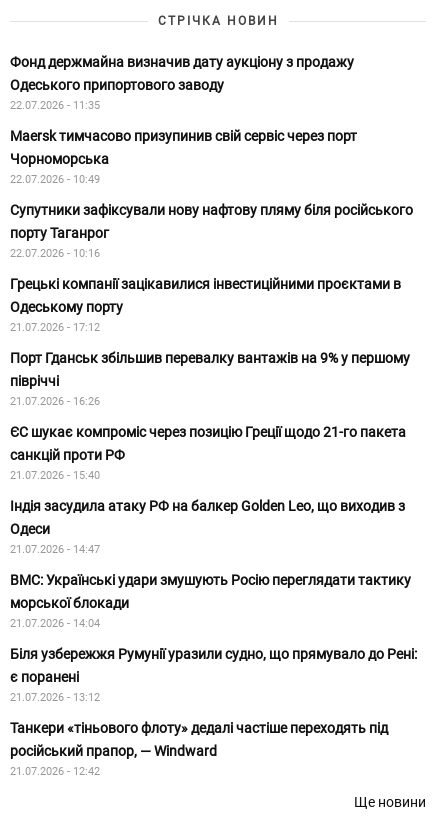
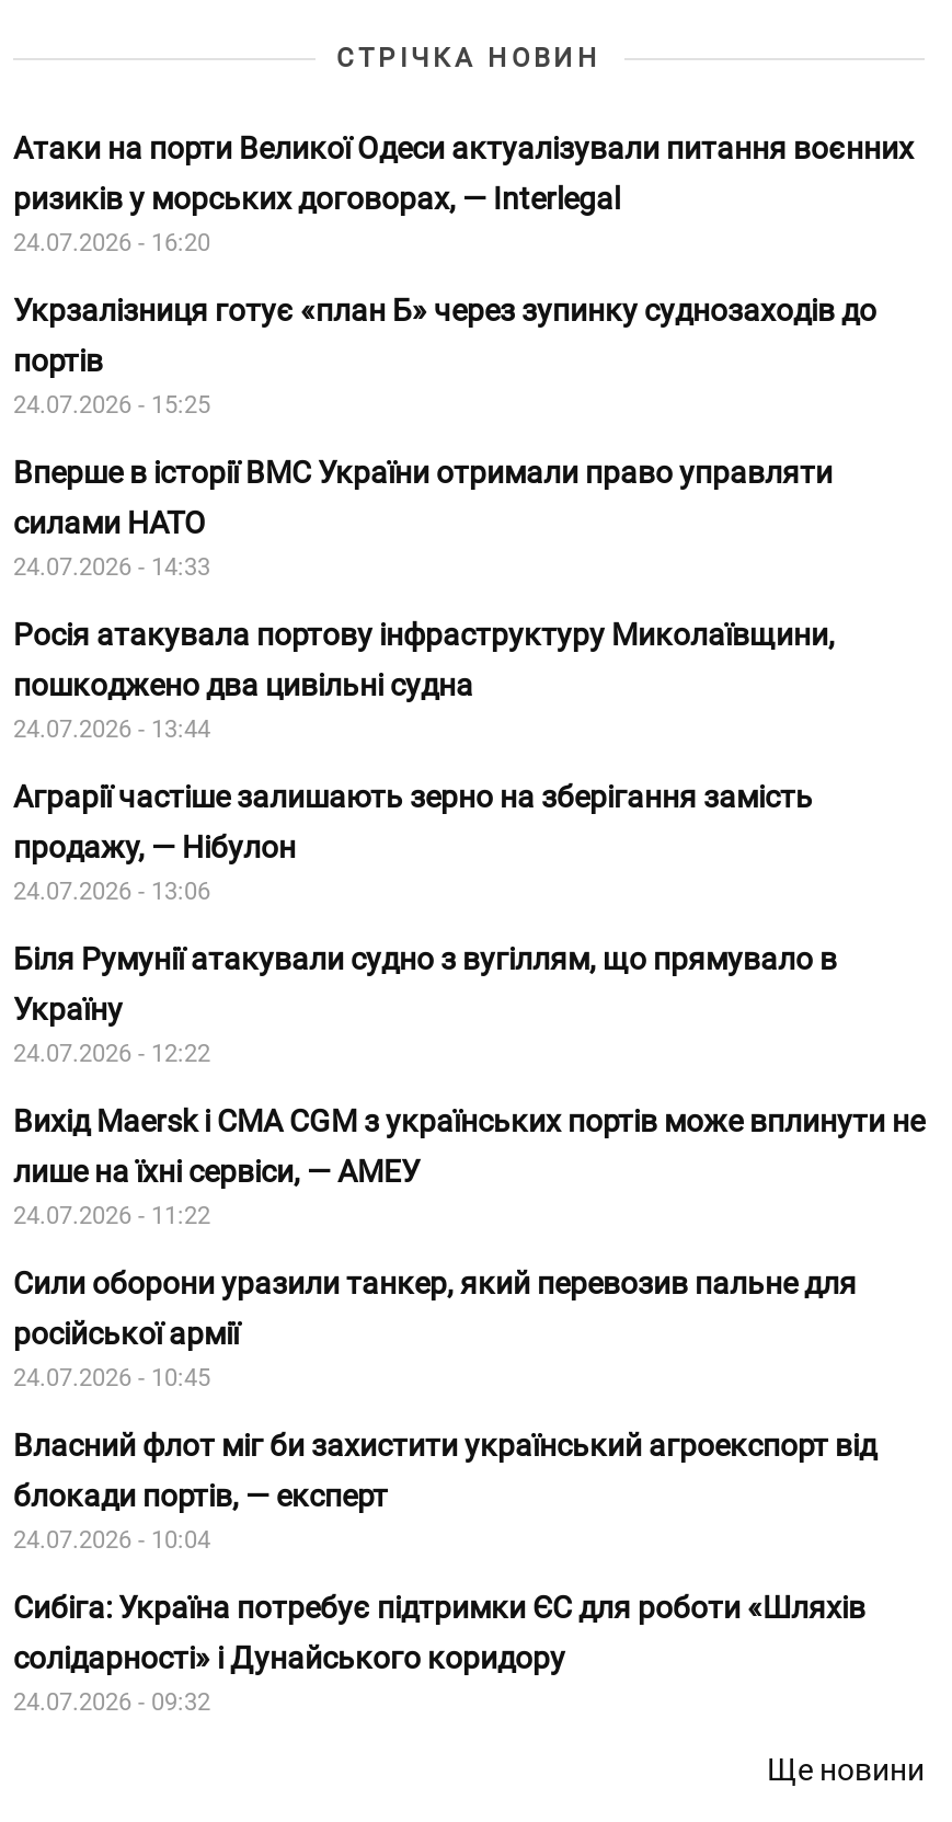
[10,53,354,111] Фонд держмайна визначив дату аукціону з продажу | Одеського припортового заводу | 22.07.2026 - 11:35 -> [13,130,914,257] Атаки на порти Великої Одеси актуалізували питання воєнних | ризиків у морських договорах, — Interlegal | 24.07.2026 - 16:20
[10,127,357,185] Maersk тимчасово призупинив свій сервіс через порт | Чорноморська | 22.07.2026 - 10:49 -> [13,293,876,420] Укрзалізниця готує «план Б» через зупинку суднозаходів до | портів | 24.07.2026 - 15:25
[10,201,413,259] Супутники зафіксували нову нафтову пляму біля російського | порту Таганрог | 22.07.2026 - 10:16 -> [13,455,833,582] Вперше в історії ВМС України отримали право управляти | силами НАТО | 24.07.2026 - 14:33
[10,275,401,333] Грецькі компанії зацікавилися інвестиційними проєктами в | Одеському порту | 21.07.2026 - 17:12 -> [13,617,835,744] Росія атакувала портову інфраструктуру Миколаївщини, | пошкоджено два цивільні судна | 24.07.2026 - 13:44
[10,349,410,407] Порт Гданськ збільшив перевалку вантажів на 9% у першому | півріччі | 21.07.2026 - 16:26 -> [13,779,813,906] Аграрії частіше залишають зерно на зберігання замість | продажу, — Нібулон | 24.07.2026 - 13:06
[10,423,406,481] ЄС шукає компроміс через позицію Греції щодо 21-го пакета | санкцій проти РФ | 21.07.2026 - 15:40 -> [13,941,837,1068] Біля Румунії атакували судно з вугіллям, що прямувало в | Україну | 24.07.2026 - 12:22
[10,497,405,555] Індія засудила атаку РФ на балкер Golden Leo, що виходив з | Одеси | 21.07.2026 - 14:47 -> [13,1103,925,1230] Вихід Maersk і CMA CGM з українських портів може вплинути не | лише на їхні сервіси, — АМЕУ | 24.07.2026 - 11:22
[10,571,411,629] ВМС: Українські удари змушують Росію переглядати тактику | морської блокади | 21.07.2026 - 14:04 -> [13,1265,857,1393] Сили оборони уразили танкер, який перевозив пальне для | російської армії | 24.07.2026 - 10:45
[10,645,417,703] Біля узбережжя Румунії уразили судно, що прямувало до Рені: | є поранені | 21.07.2026 - 13:12 -> [13,1428,876,1555] Власний флот міг би захистити український агроекспорт від | блокади портів, — експерт | 24.07.2026 - 10:04
[10,719,388,777] Танкери «тіньового флоту» дедалі частіше переходять під | російський прапор, — Windward | 21.07.2026 - 12:42 -> [13,1590,865,1717] Cибіга: Україна потребує підтримки ЄС для роботи «Шляхів | солідарності» і Дунайського коридору | 24.07.2026 - 09:32

